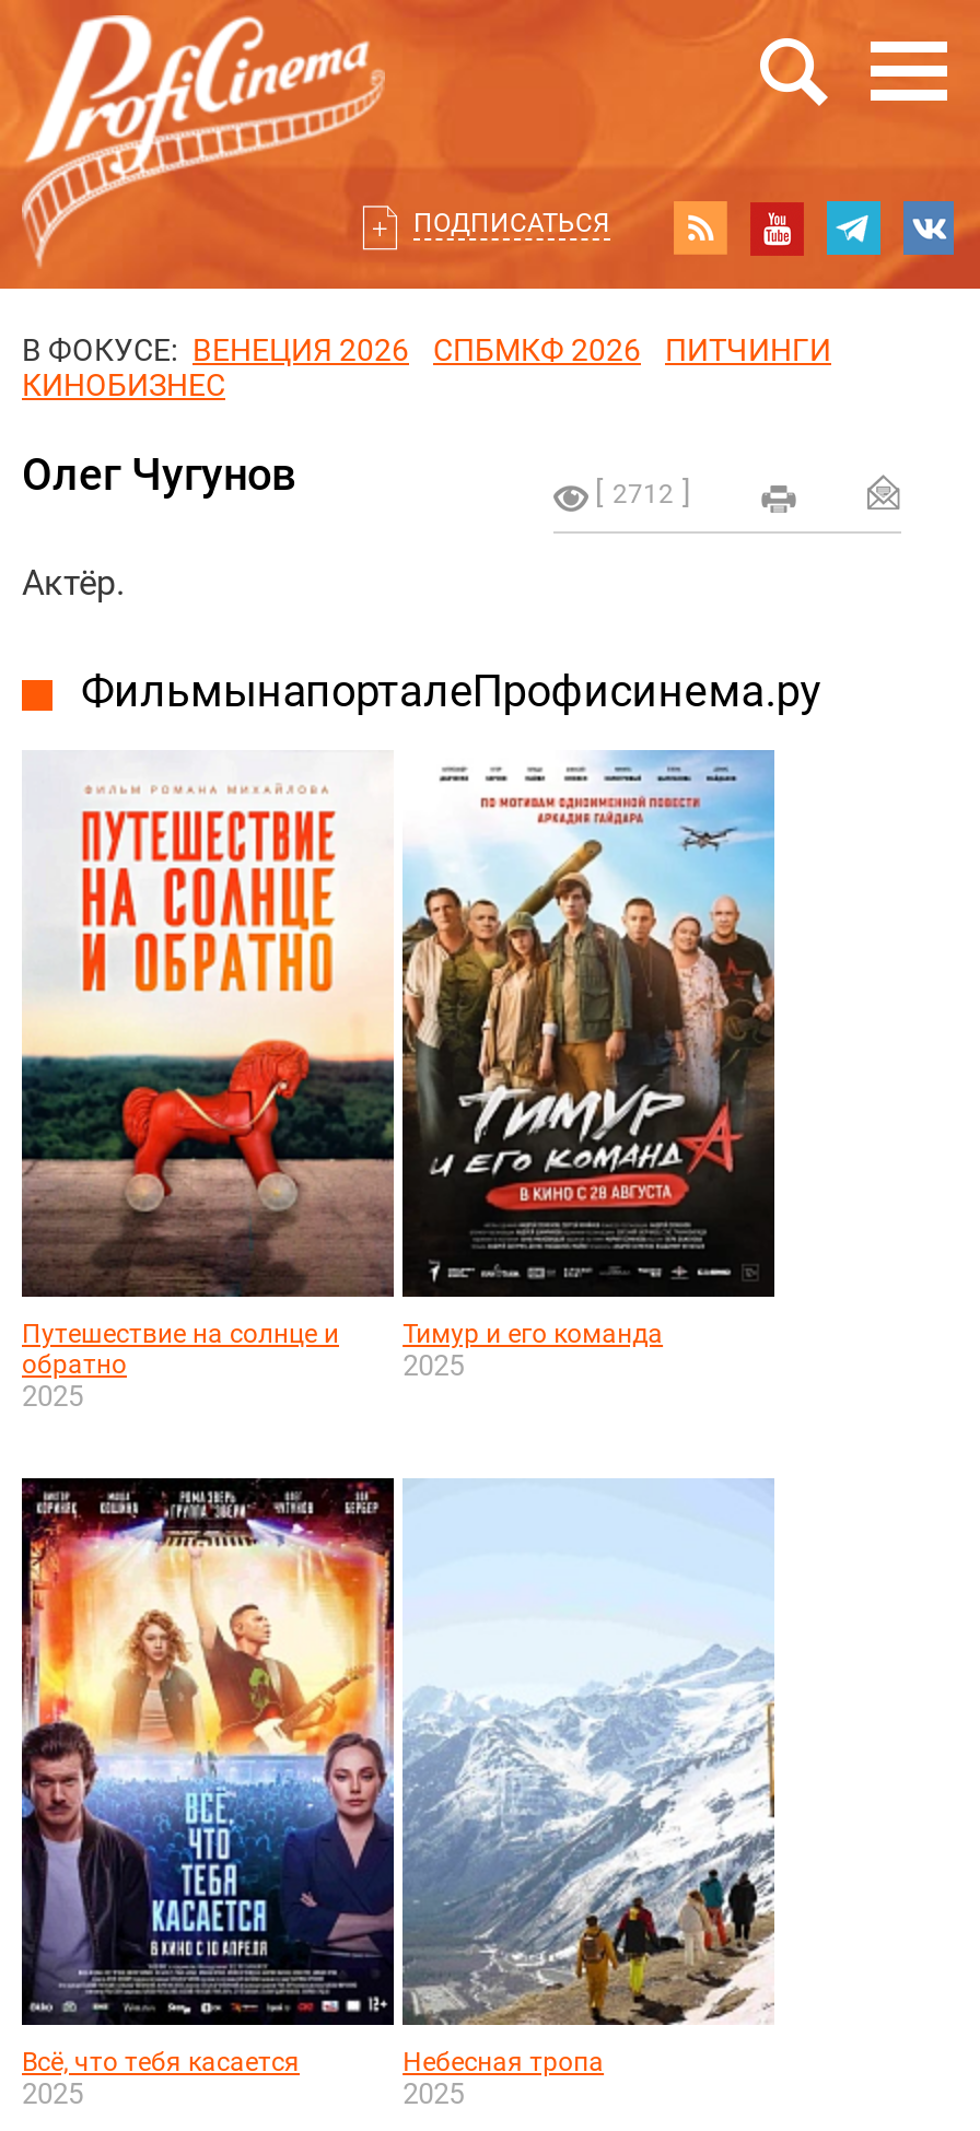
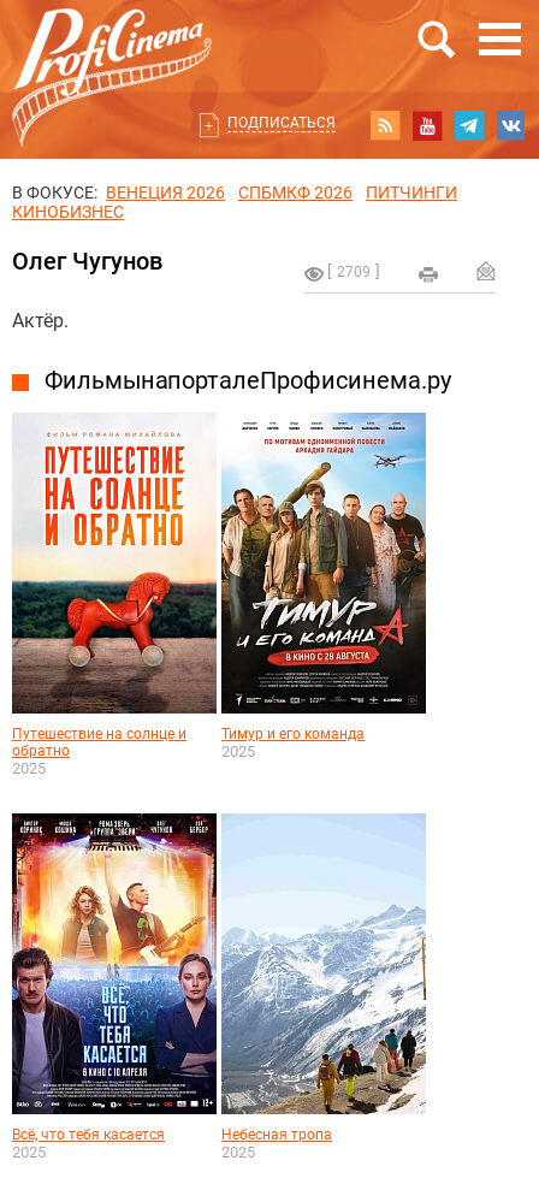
[612,479,674,510] 2712 -> [337,264,371,280] 2709

